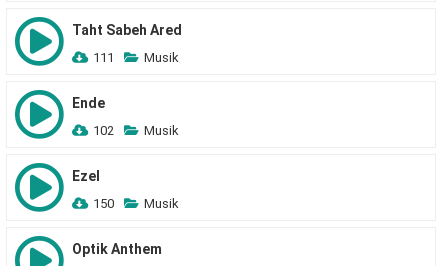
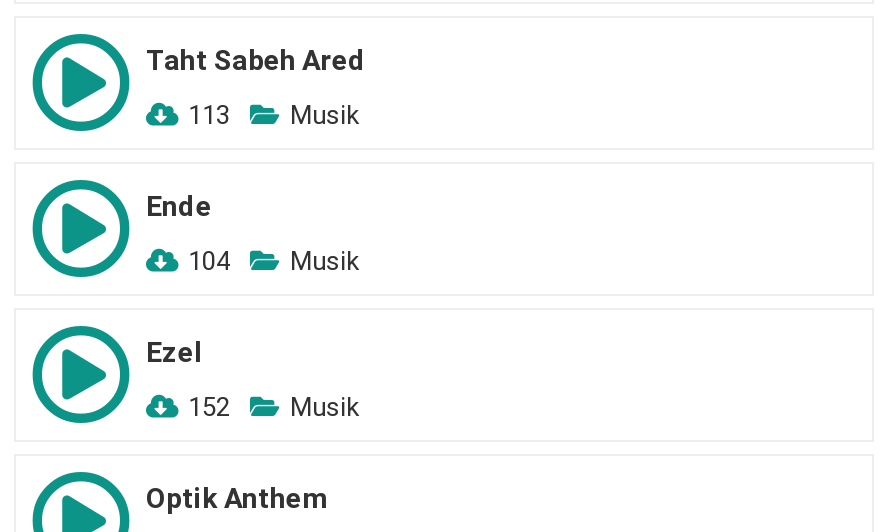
[93,50,179,65] 111 Musik -> [188,100,360,130] 113 Musik
[93,123,179,138] 102 Musik -> [188,246,360,276] 104 Musik
[93,196,179,211] 150 Musik -> [188,392,360,422] 152 Musik

